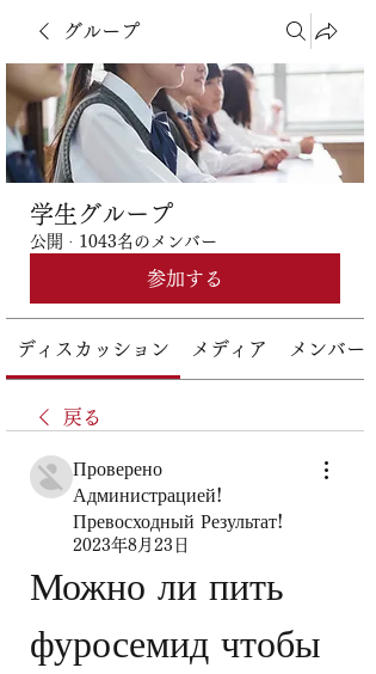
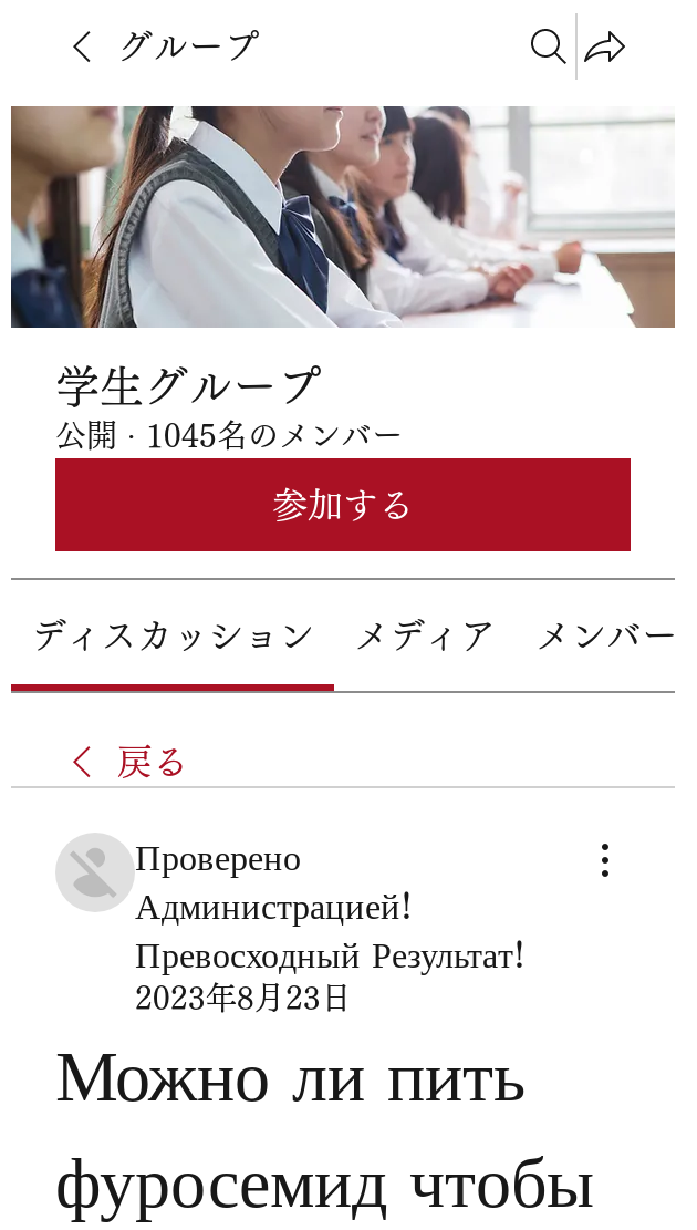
[30,233,217,250] 公開 · 1043名のメンバー -> [55,421,403,452] 公開 · 1045名のメンバー

